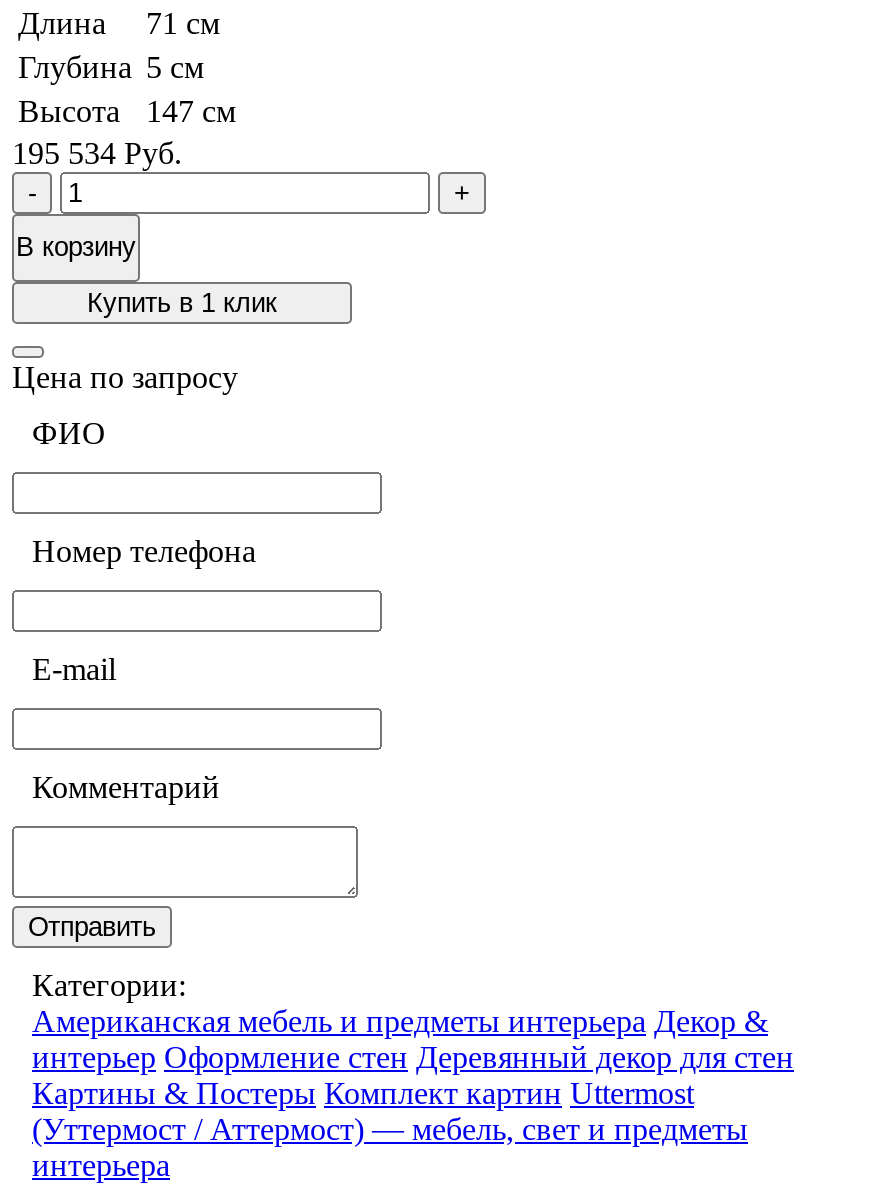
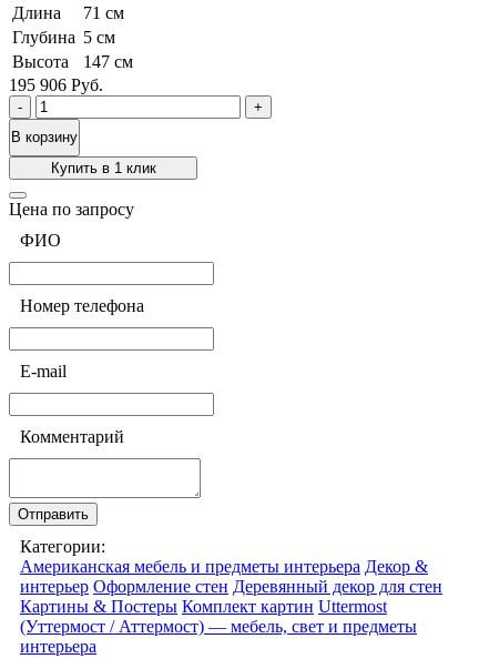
[12,135,182,169] 195 534 Руб. -> [9,75,103,94] 195 906 Руб.

